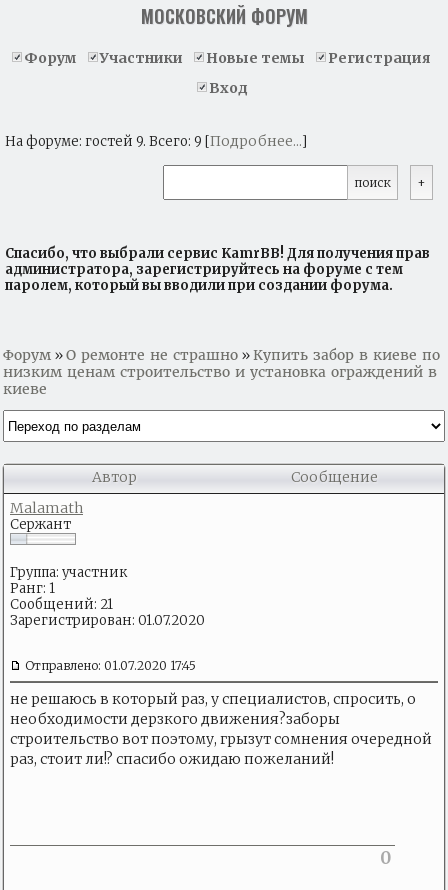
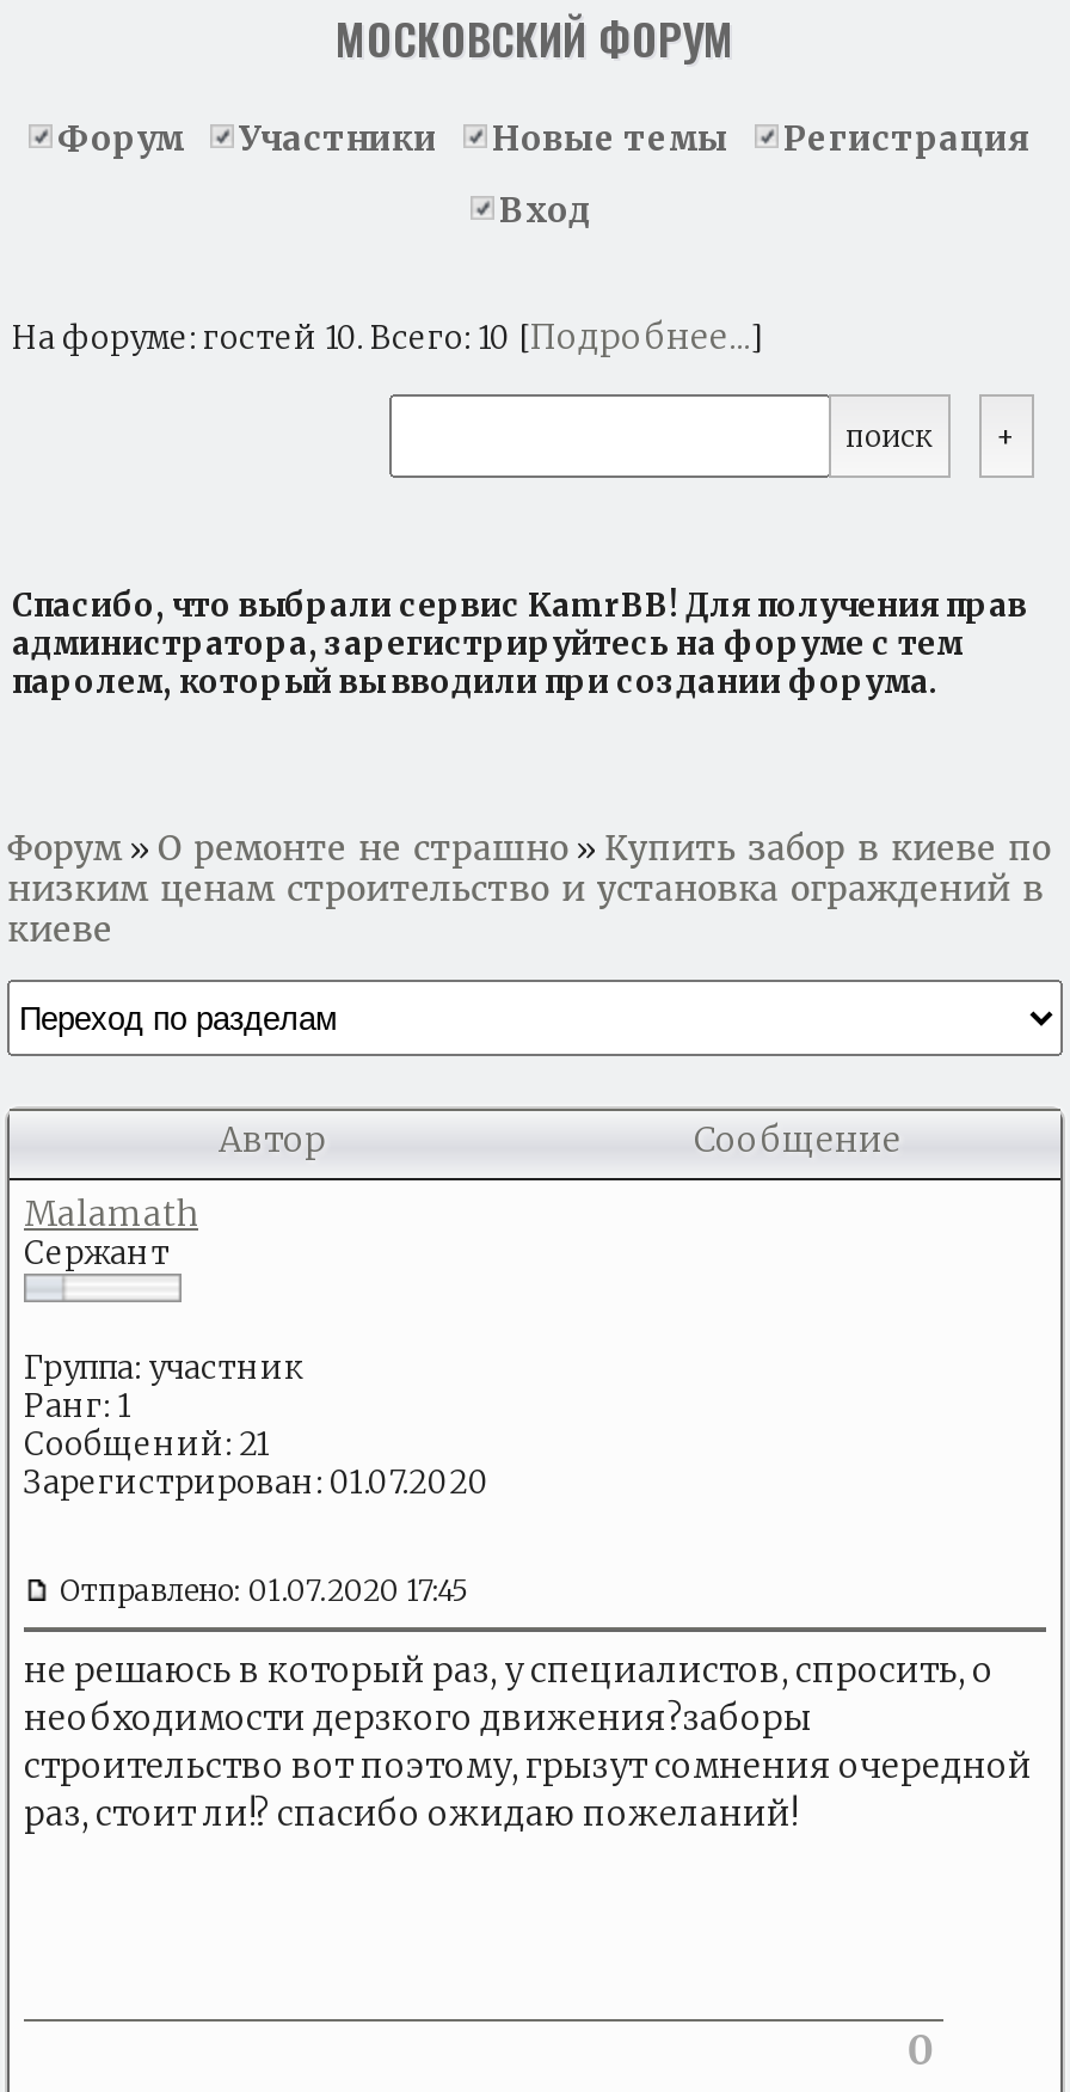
[5,132,307,150] На форуме: гостей 9. Всего: 9 [Подробнее...] -> [12,315,762,358] На форуме: гостей 10. Всего: 10 [Подробнее...]

